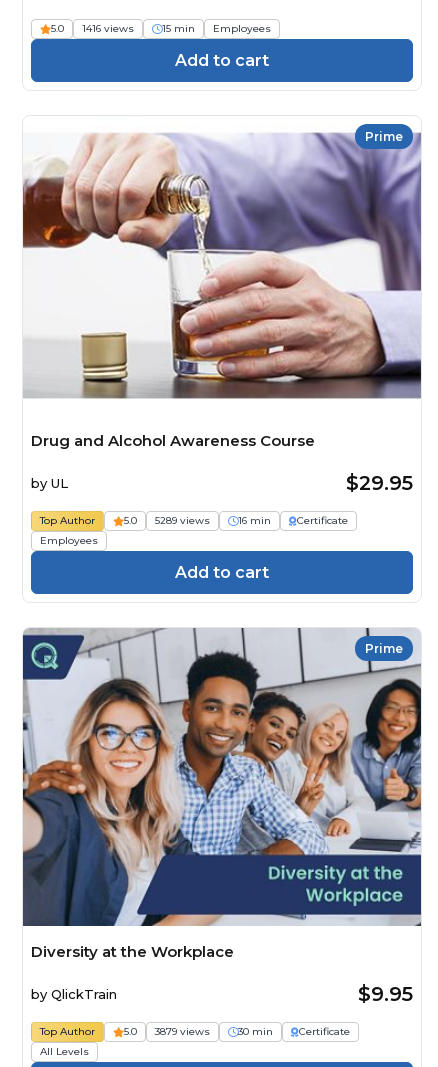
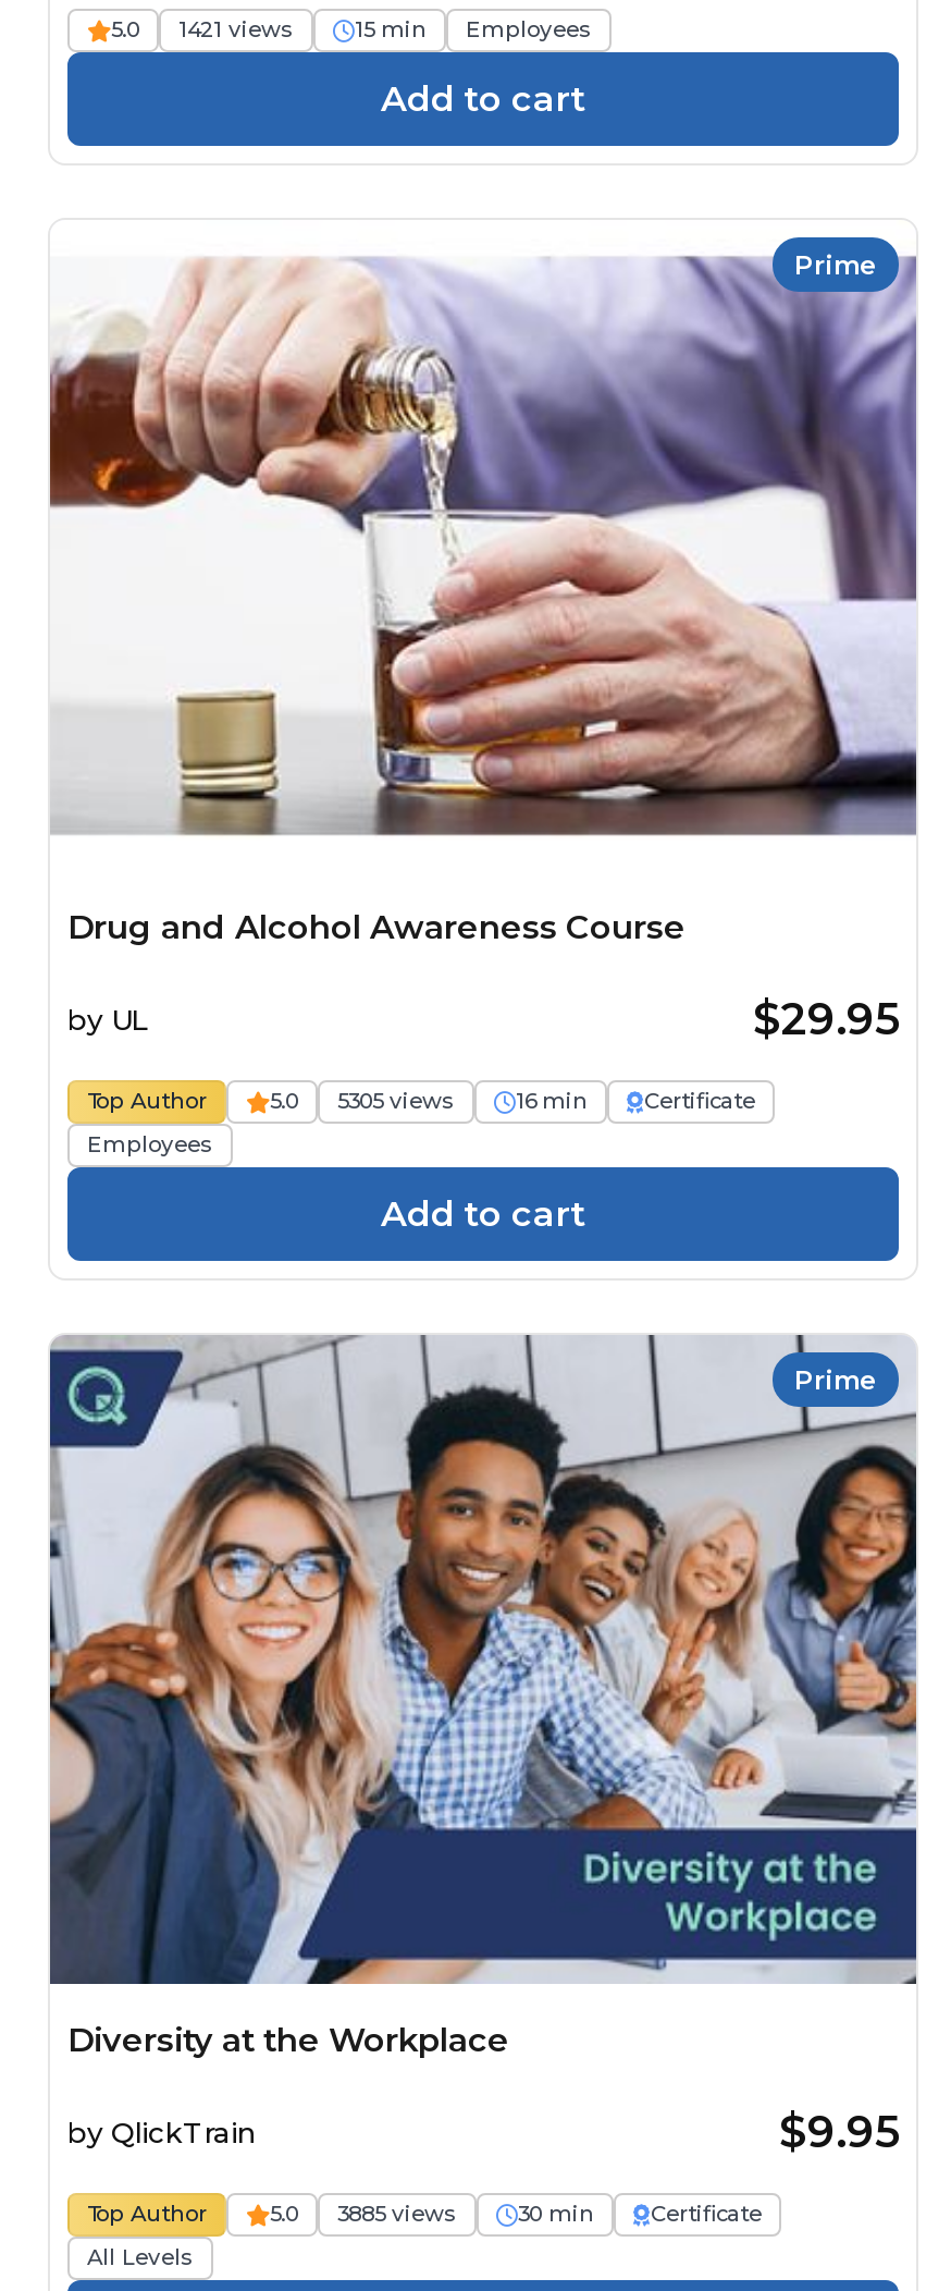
[51,22,134,35] 5.0 1416 views -> [111,15,294,44] 5.0 1421 views
[124,513,210,526] 5.0 5289 views -> [270,1086,455,1114] 5.0 5305 views
[124,1025,210,1038] 5.0 3879 views -> [270,2200,457,2228] 5.0 3885 views

